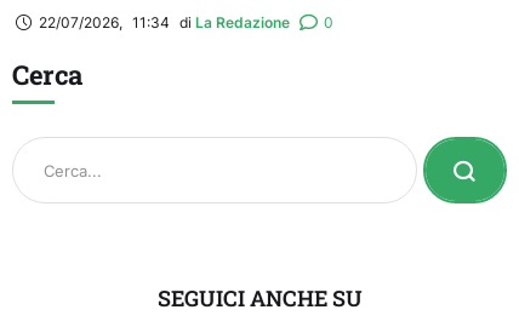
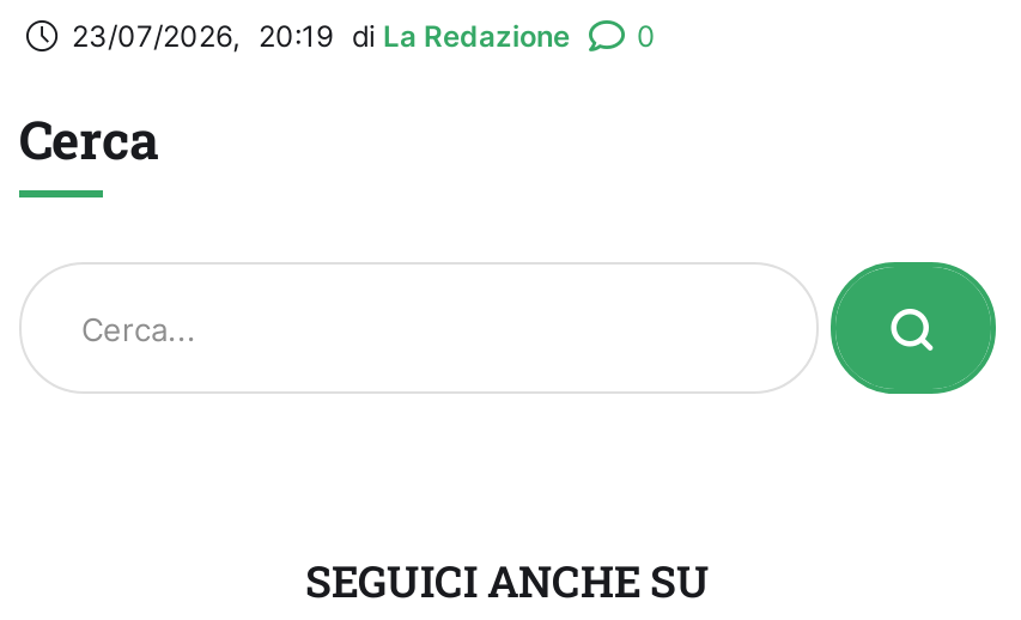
[39,13,290,31] 22/07/2026, 11:34 di La Redazione -> [72,17,570,53] 23/07/2026, 20:19 di La Redazione

